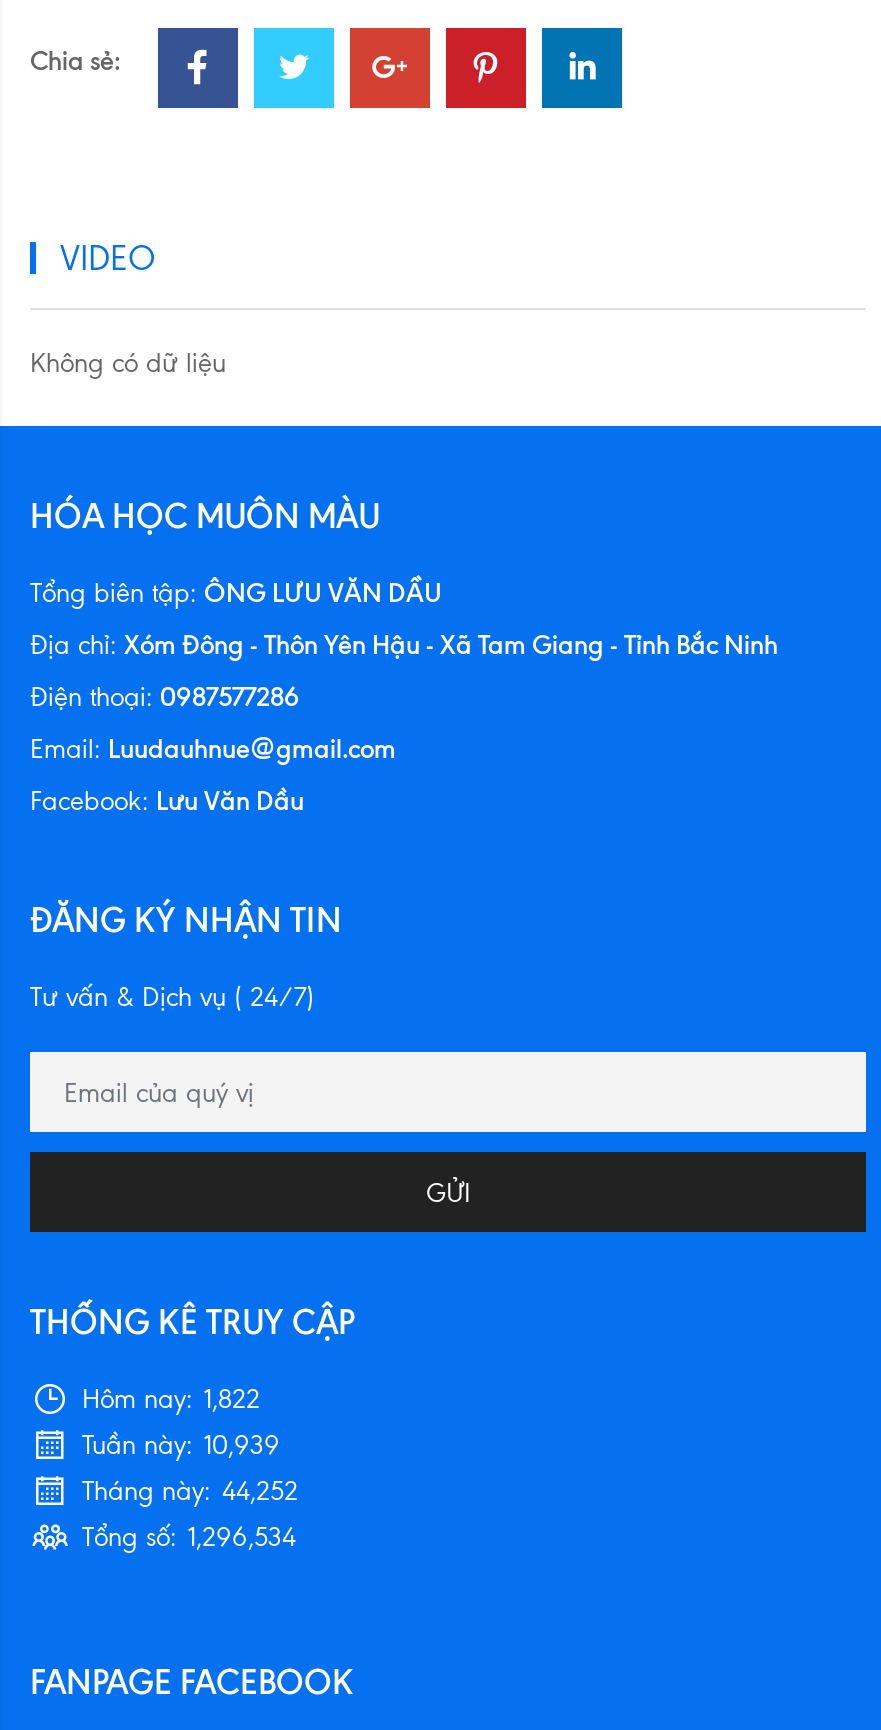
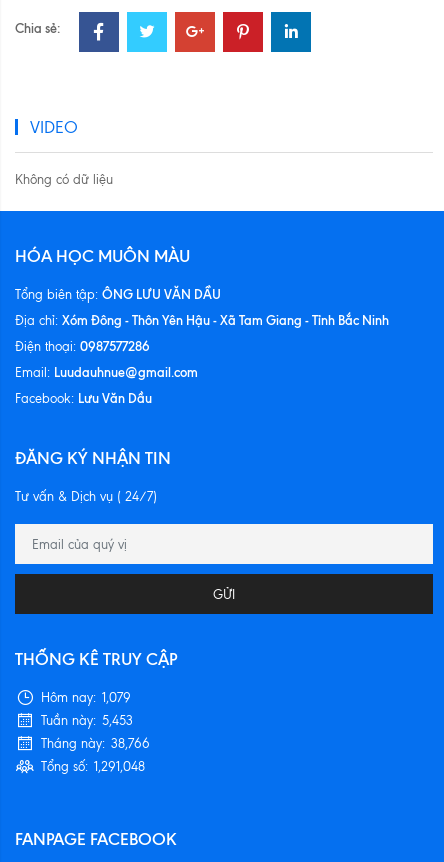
[82,1384,260,1414] Hôm nay: 1,822 -> [41,690,131,705] Hôm nay: 1,079
[82,1430,280,1460] Tuần này: 10,939 -> [41,713,133,728] Tuần này: 5,453
[82,1476,298,1506] Tháng này: 44,252 -> [41,736,150,751] Tháng này: 38,766
[82,1522,296,1552] Tổng số: 1,296,534 -> [41,759,145,774] Tổng số: 1,291,048

